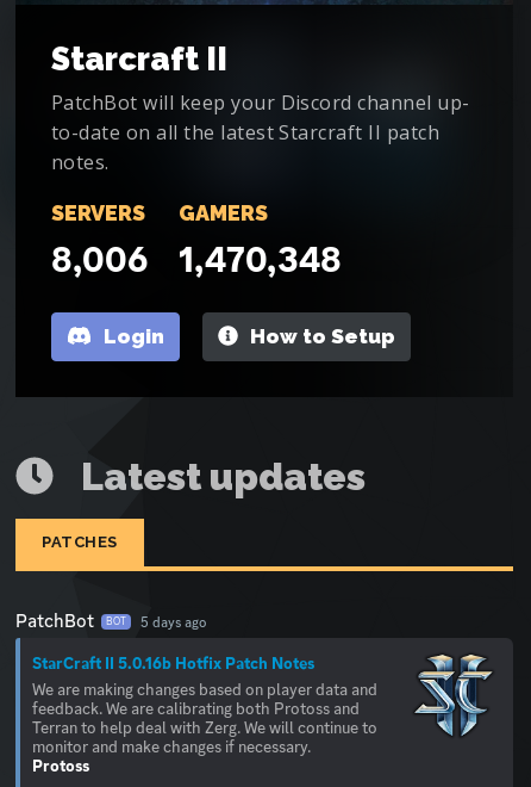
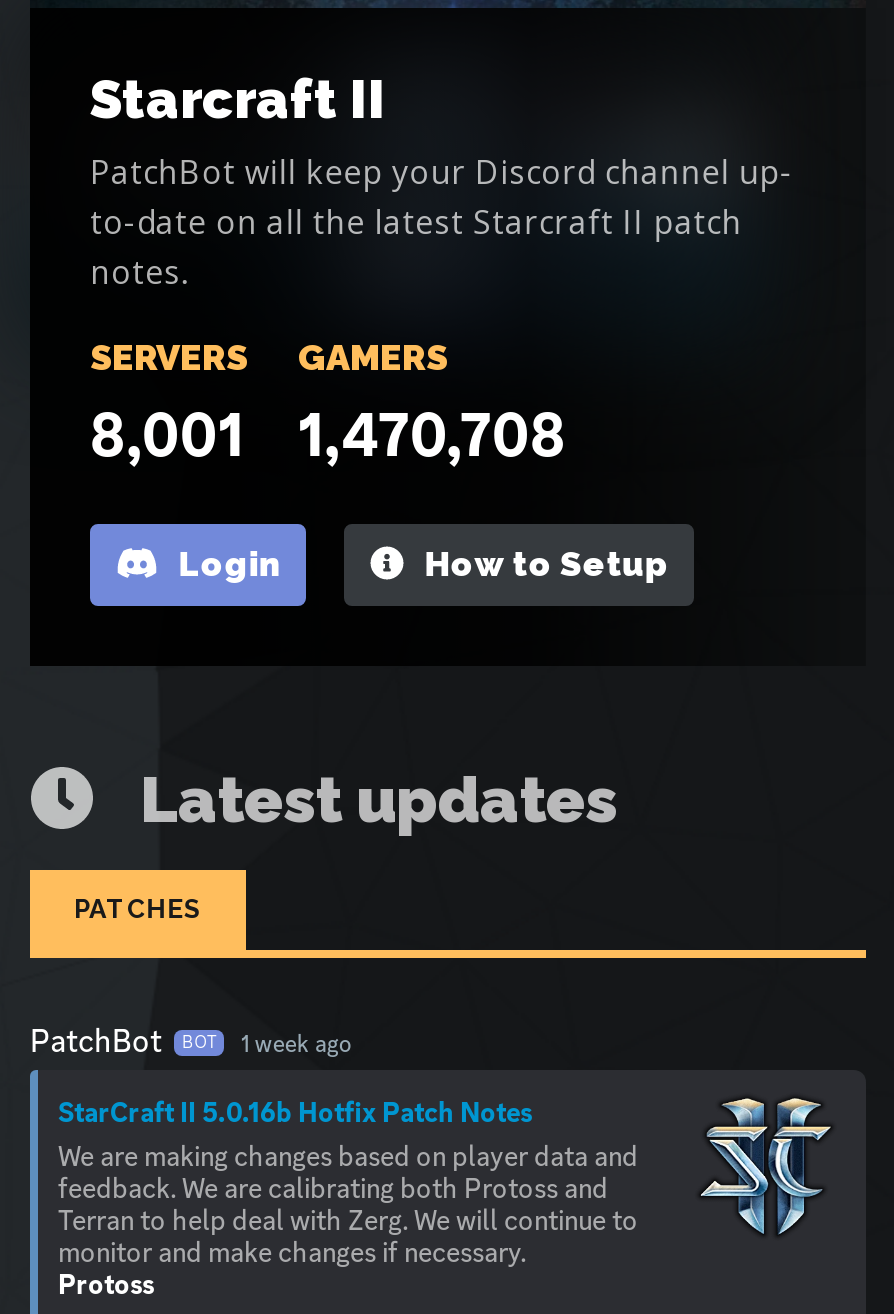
[51,234,149,284] 8,006 -> [90,393,244,477] 8,001
[179,234,342,284] 1,470,348 -> [298,393,566,477] 1,470,708
[141,613,206,632] 5 days ago -> [241,1029,351,1061] 1 week ago

